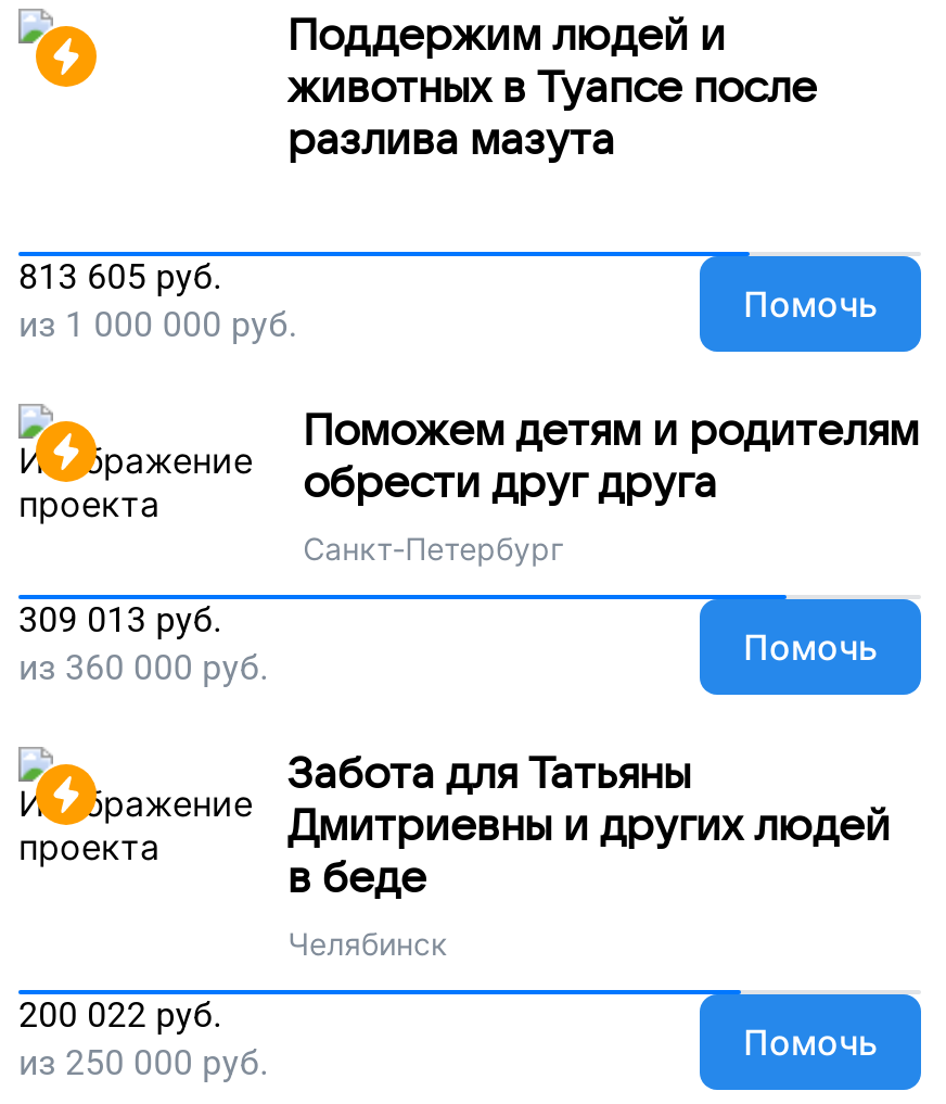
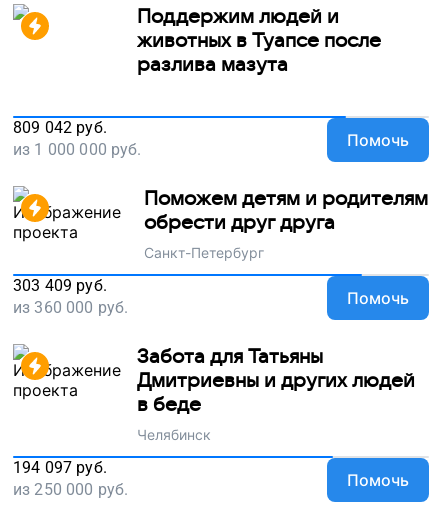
[18,256,222,297] 813 605 руб. -> [13,118,107,137] 809 042 руб.
[18,599,222,640] 309 013 руб. -> [13,276,107,295] 303 409 руб.
[18,994,222,1036] 200 022 руб. -> [13,458,107,477] 194 097 руб.

